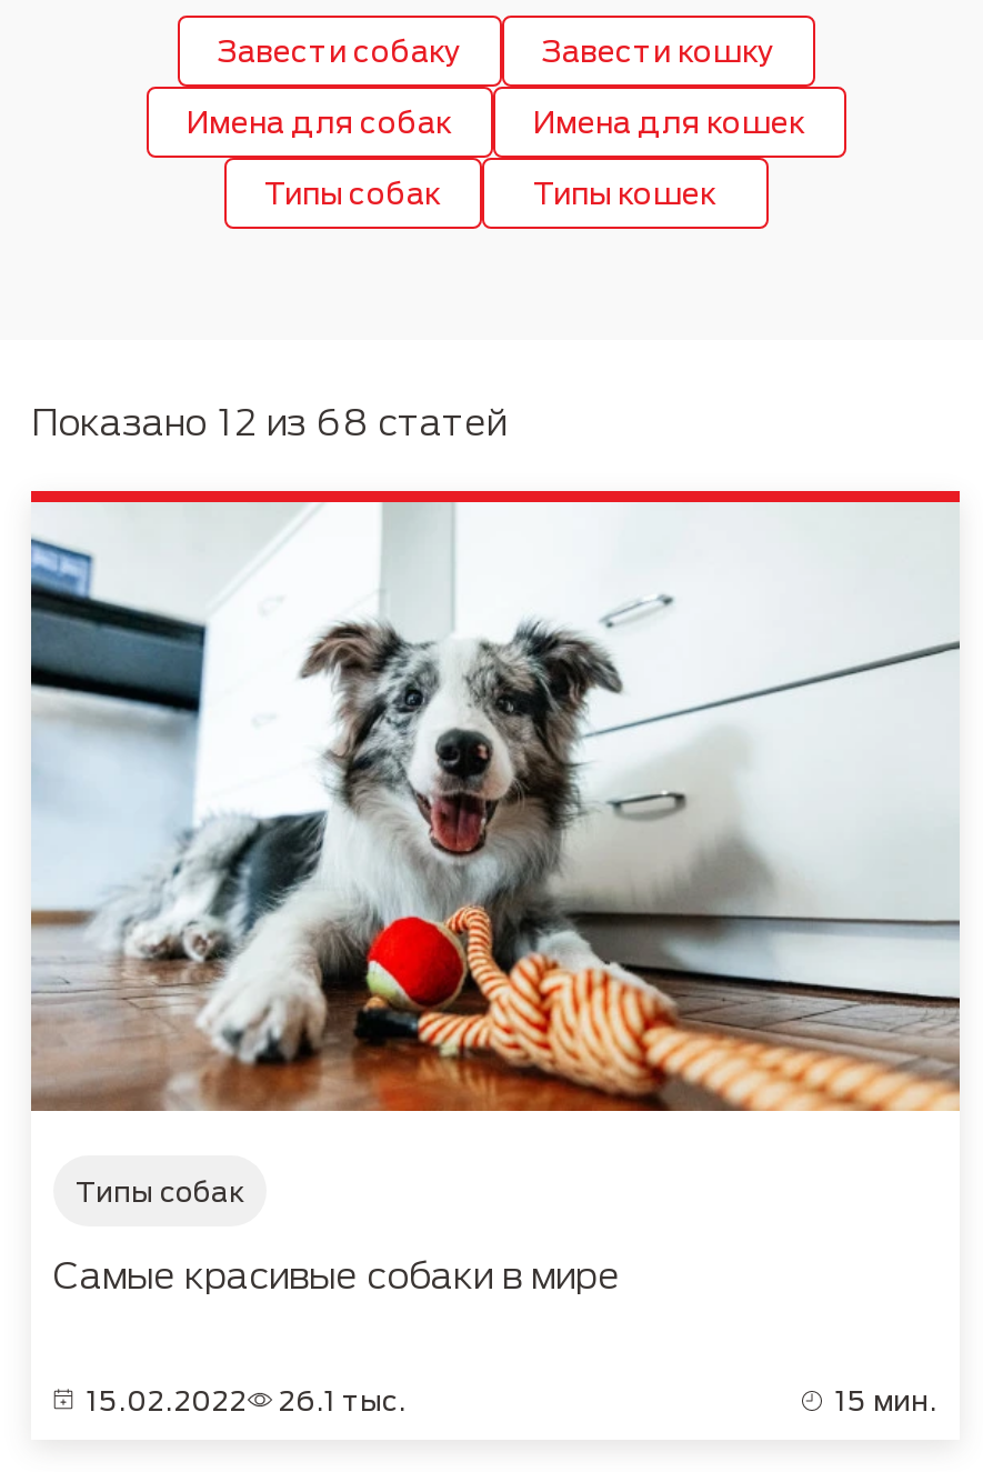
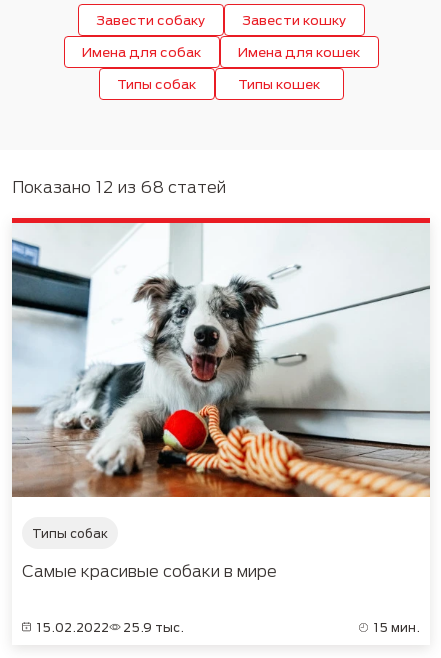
[84,1384,407,1415] 15.02.2022 26.1 тыс. -> [36,620,184,634] 15.02.2022 25.9 тыс.

